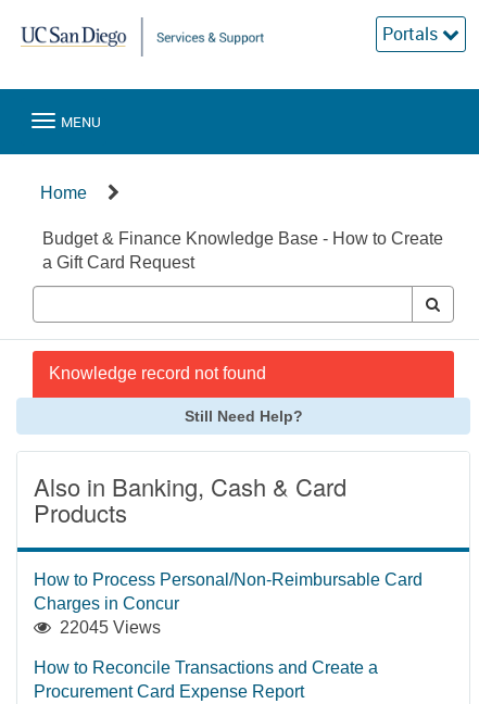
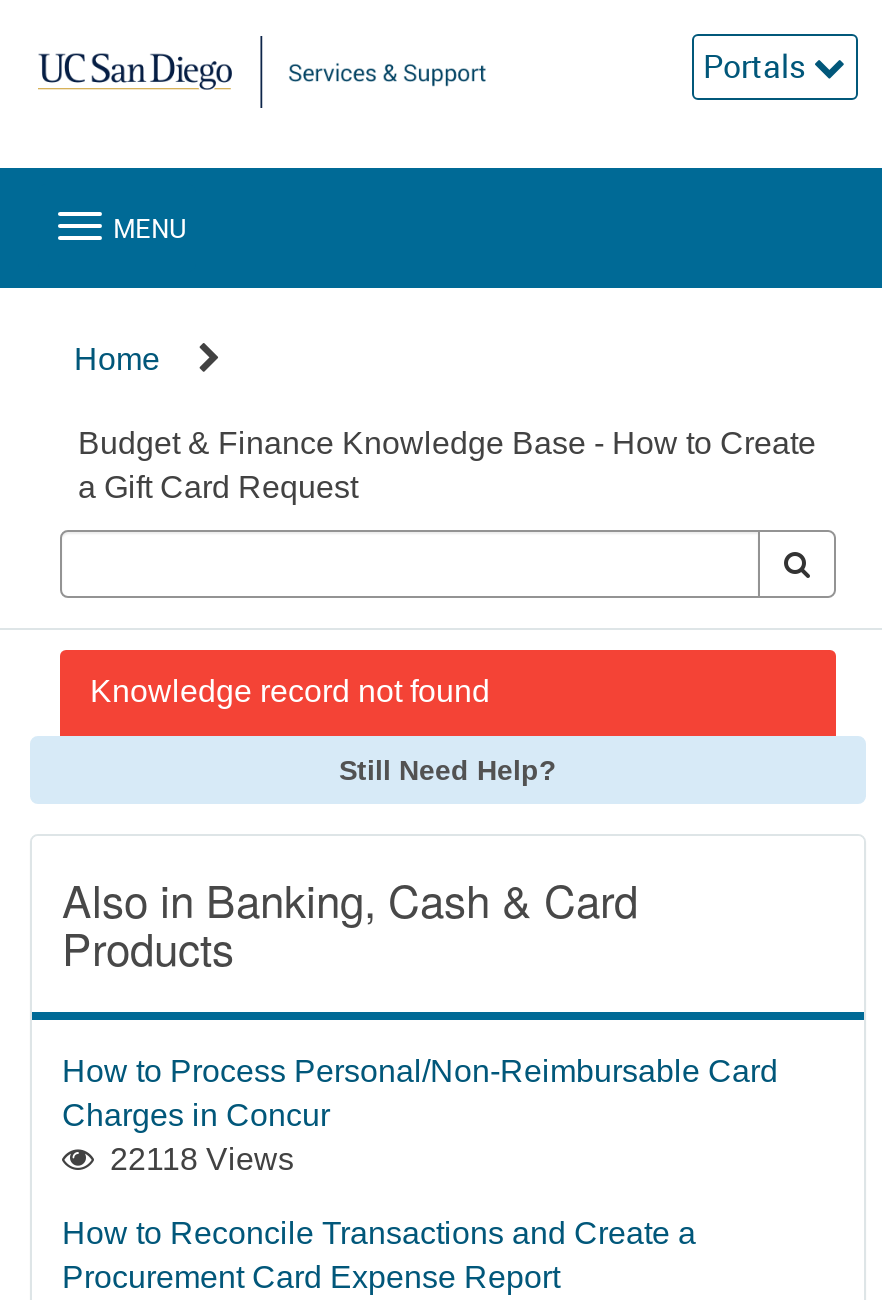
[60,618,161,637] 22045 Views -> [110,1142,294,1176] 22118 Views

